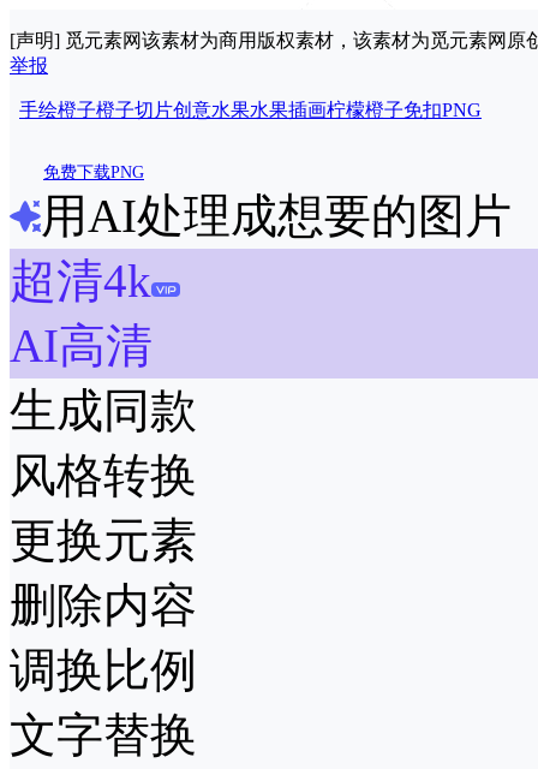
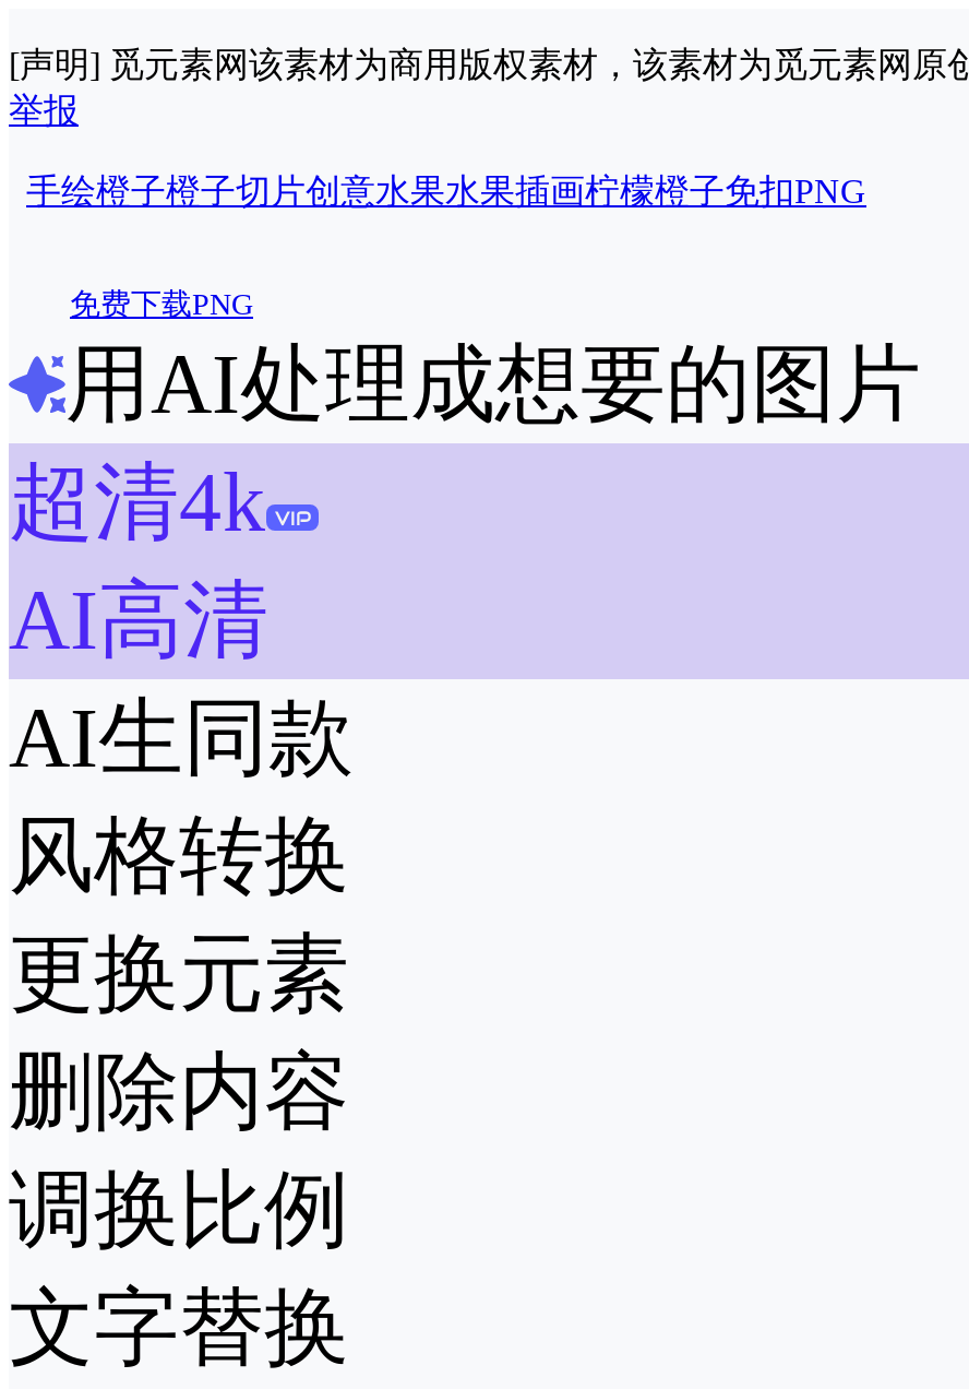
[10,385,197,437] 生成同款 -> [9,691,354,785] AI生同款

